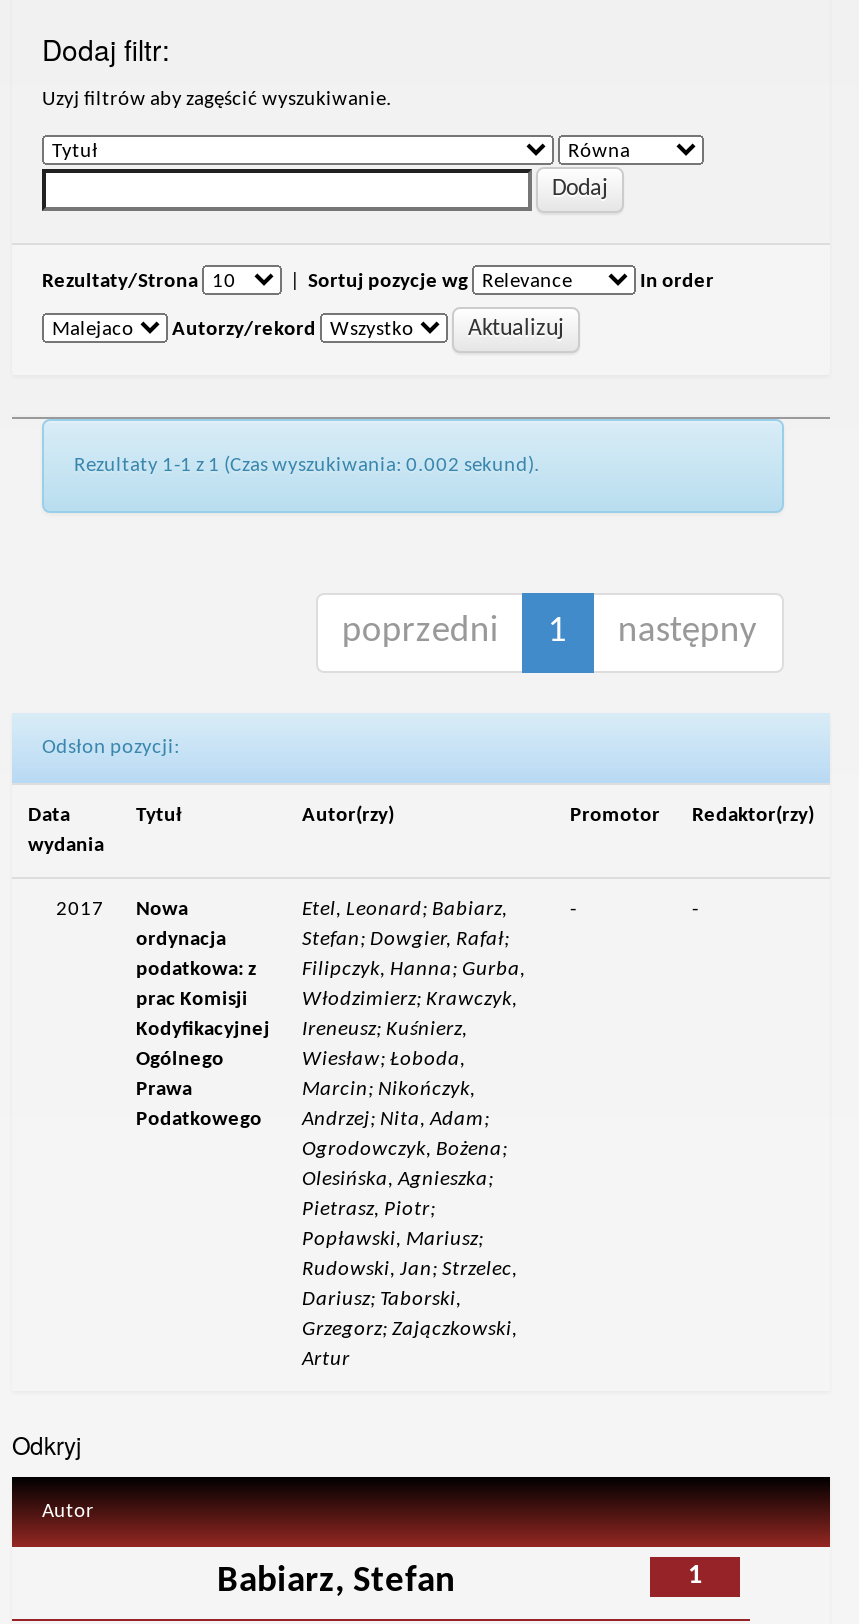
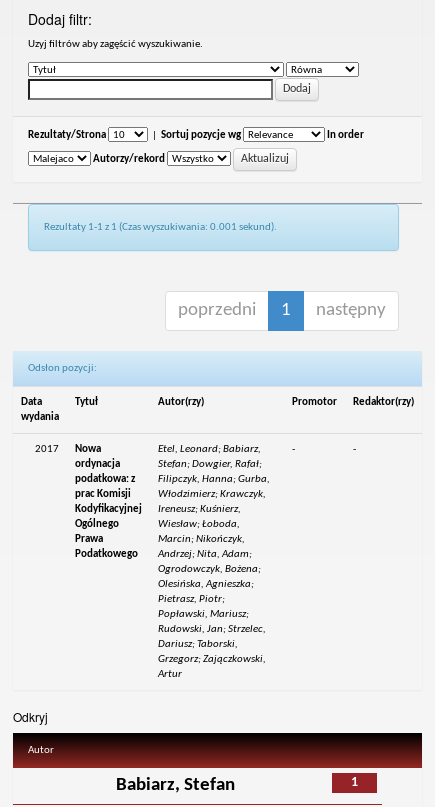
[74,455,540,477] Rezultaty 1-1 z 1 (Czas wyszukiwania: 0.002 sekund). -> [44,222,277,233] Rezultaty 1-1 z 1 (Czas wyszukiwania: 0.001 sekund).

